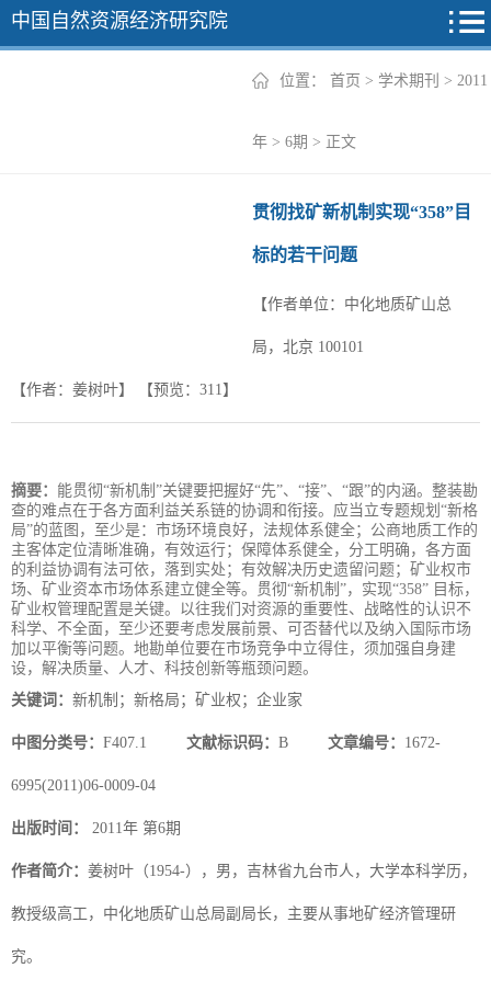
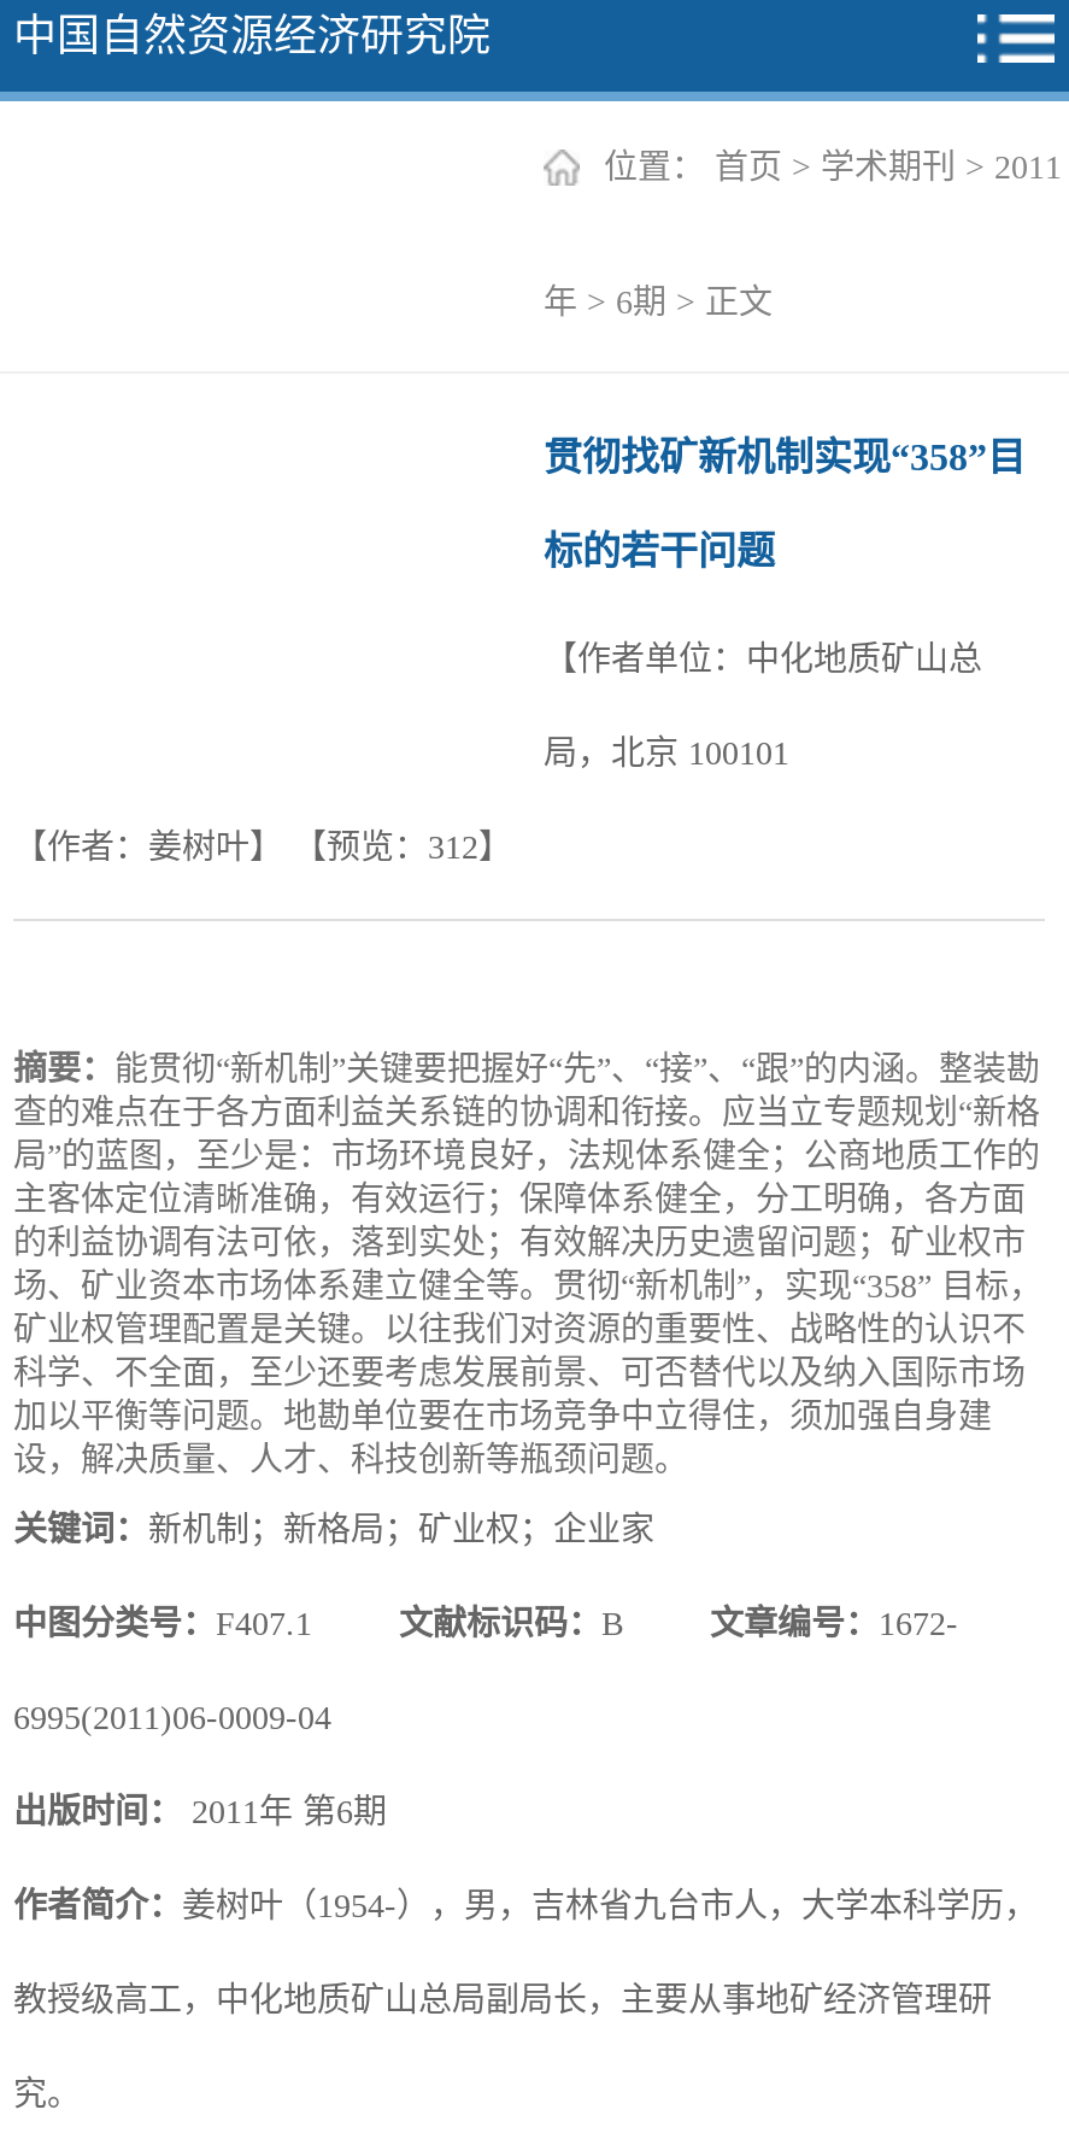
[11,381,238,398] 【作者：姜树叶】 【预览：311】 -> [13,830,512,866] 【作者：姜树叶】 【预览：312】

